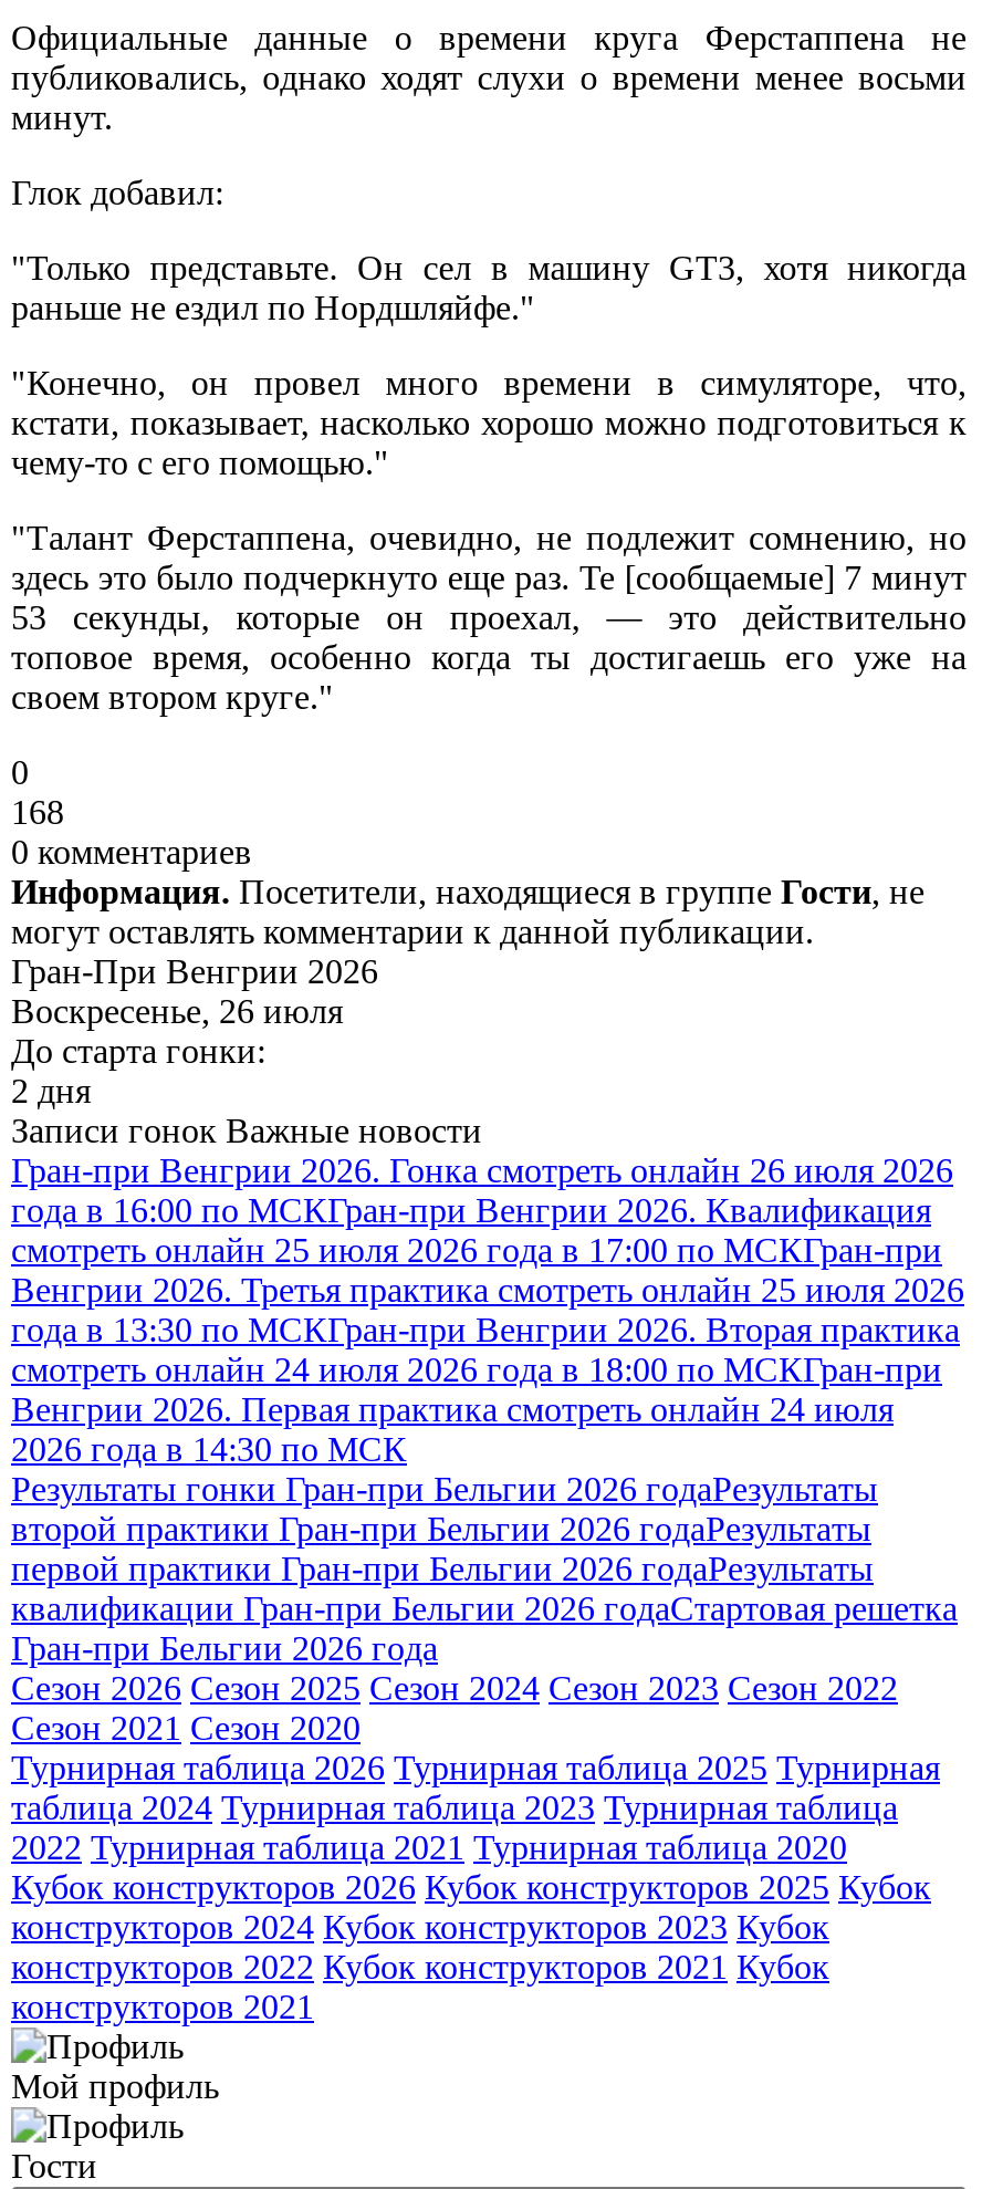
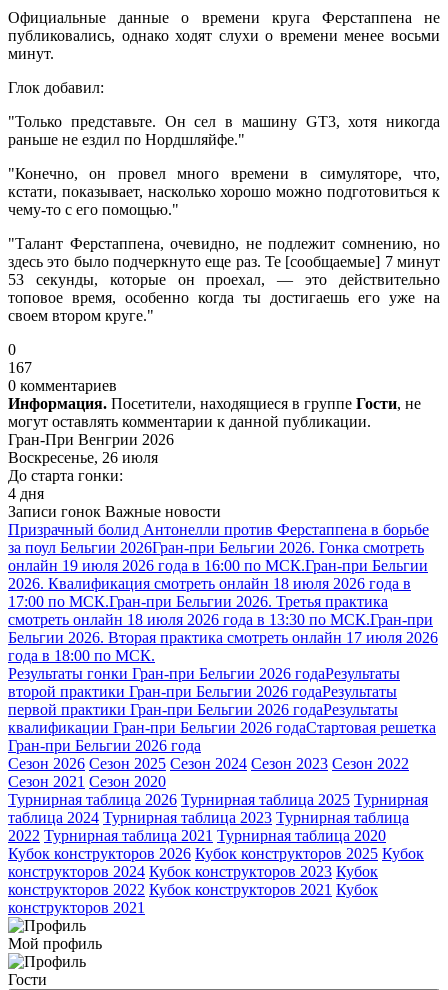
[11,794,64,831] 168 -> [8,359,32,376] 167
[11,1072,91,1110] 2 дня -> [8,485,44,502] 4 дня
[11,1152,964,1468] Гран-при Венгрии 2026. Гонка смотреть онлайн 26 июля 2026 | года в 16:00 по МСКГран-при Венгрии 2026. Квалификация | смотреть онлайн 25 июля 2026 года в 17:00 по МСКГран-при | Венгрии 2026. Третья практика смотреть онлайн 25 июля 2026 | года в 13:30 по МСКГран-при Венгрии 2026. Вторая практика | смотреть онлайн 24 июля 2026 года в 18:00 по МСКГран-при | Венгрии 2026. Первая практика смотреть онлайн 24 июля | 2026 года в 14:30 по МСК -> [8,521,438,664] Призрачный болид Антонелли против Ферстаппена в борьбе | за поул Бельгии 2026Гран-при Бельгии 2026. Гонка смотреть | онлайн 19 июля 2026 года в 16:00 по МСК.Гран-при Бельгии | 2026. Квалификация смотреть онлайн 18 июля 2026 года в | 17:00 по МСК.Гран-при Бельгии 2026. Третья практика | смотреть онлайн 18 июля 2026 года в 13:30 по МСК.Гран-при | Бельгии 2026. Вторая практика смотреть онлайн 17 июля 2026 | года в 18:00 по МСК.

